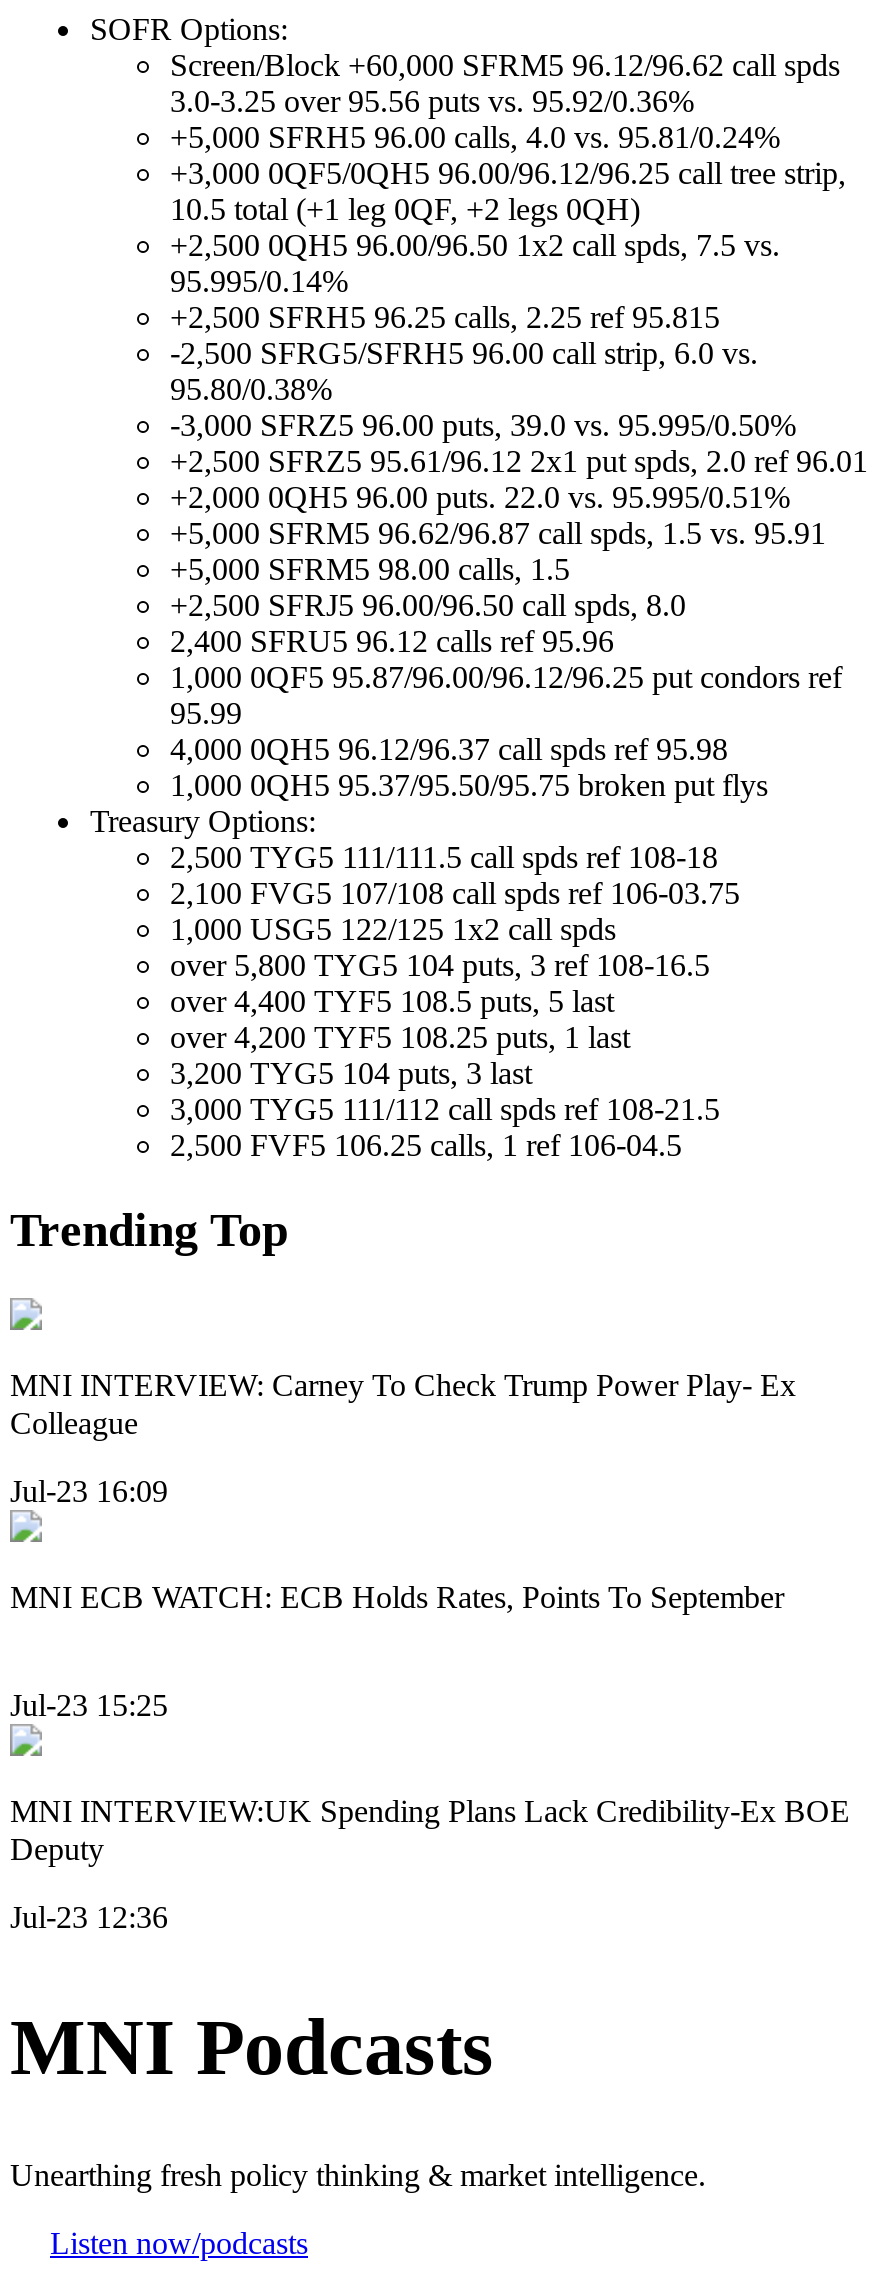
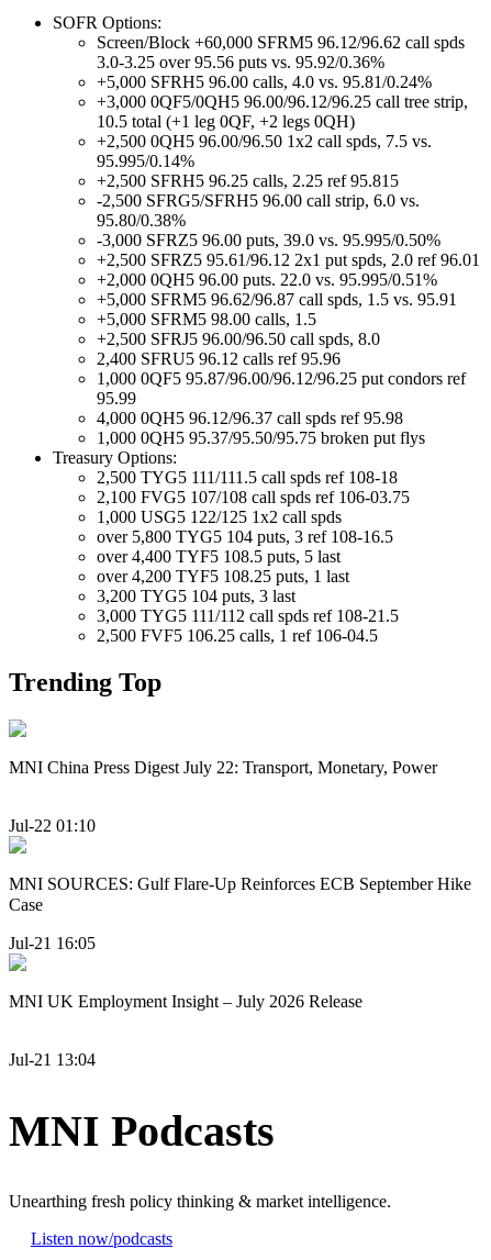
[10,1368,796,1440] MNI INTERVIEW: Carney To Check Trump Power Play- Ex | Colleague -> [9,758,437,776] MNI China Press Digest July 22: Transport, Monetary, Power
[10,1474,168,1508] Jul-23 16:09 -> [9,816,96,835] Jul-22 01:10
[10,1580,784,1614] MNI ECB WATCH: ECB Holds Rates, Points To September -> [9,875,471,914] MNI SOURCES: Gulf Flare-Up Reinforces ECB September Hike | Case
[10,1687,168,1721] Jul-23 15:25 -> [9,933,96,952] Jul-21 16:05
[10,1793,850,1865] MNI INTERVIEW:UK Spending Plans Lack Credibility-Ex BOE | Deputy -> [9,992,362,1010] MNI UK Employment Insight – July 2026 Release
[10,1900,168,1934] Jul-23 12:36 -> [9,1050,96,1069] Jul-21 13:04

